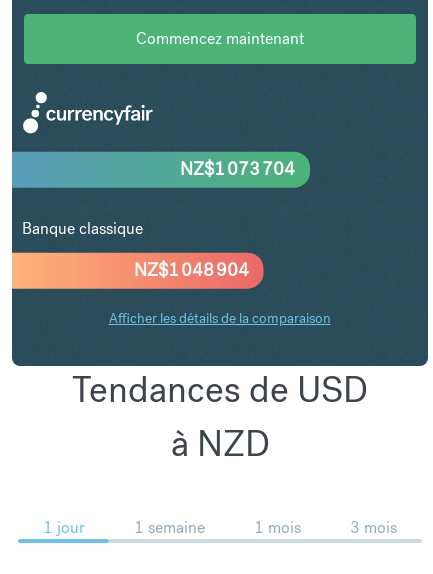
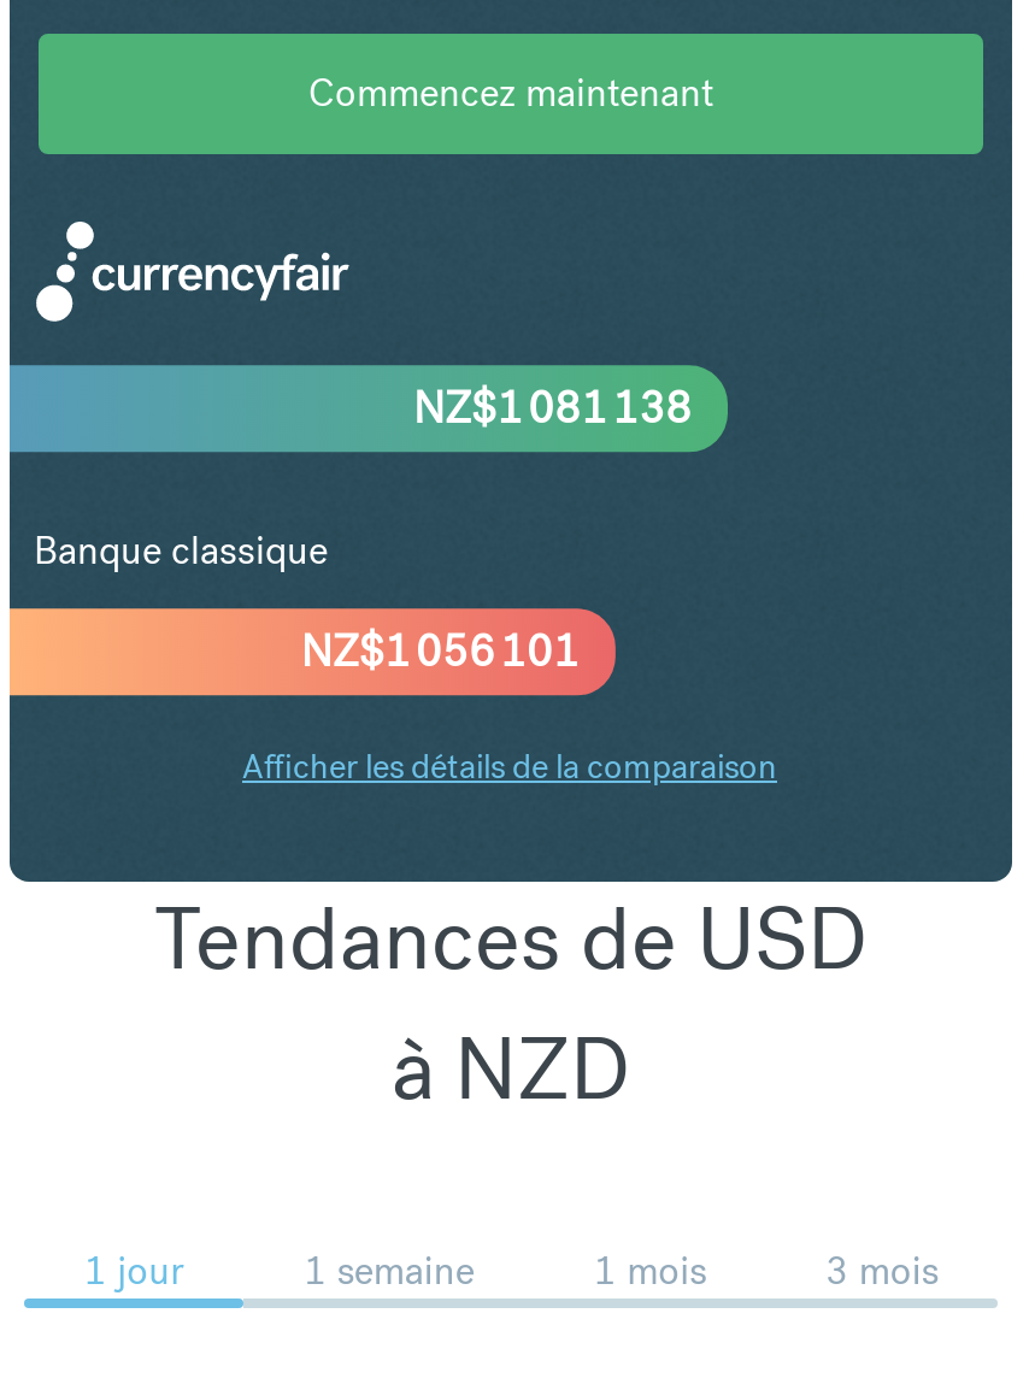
[180,157,295,180] NZ$1 073 704 -> [413,379,692,435] NZ$1 081 138
[133,258,248,281] NZ$1 048 904 -> [301,623,579,678] NZ$1 056 101

